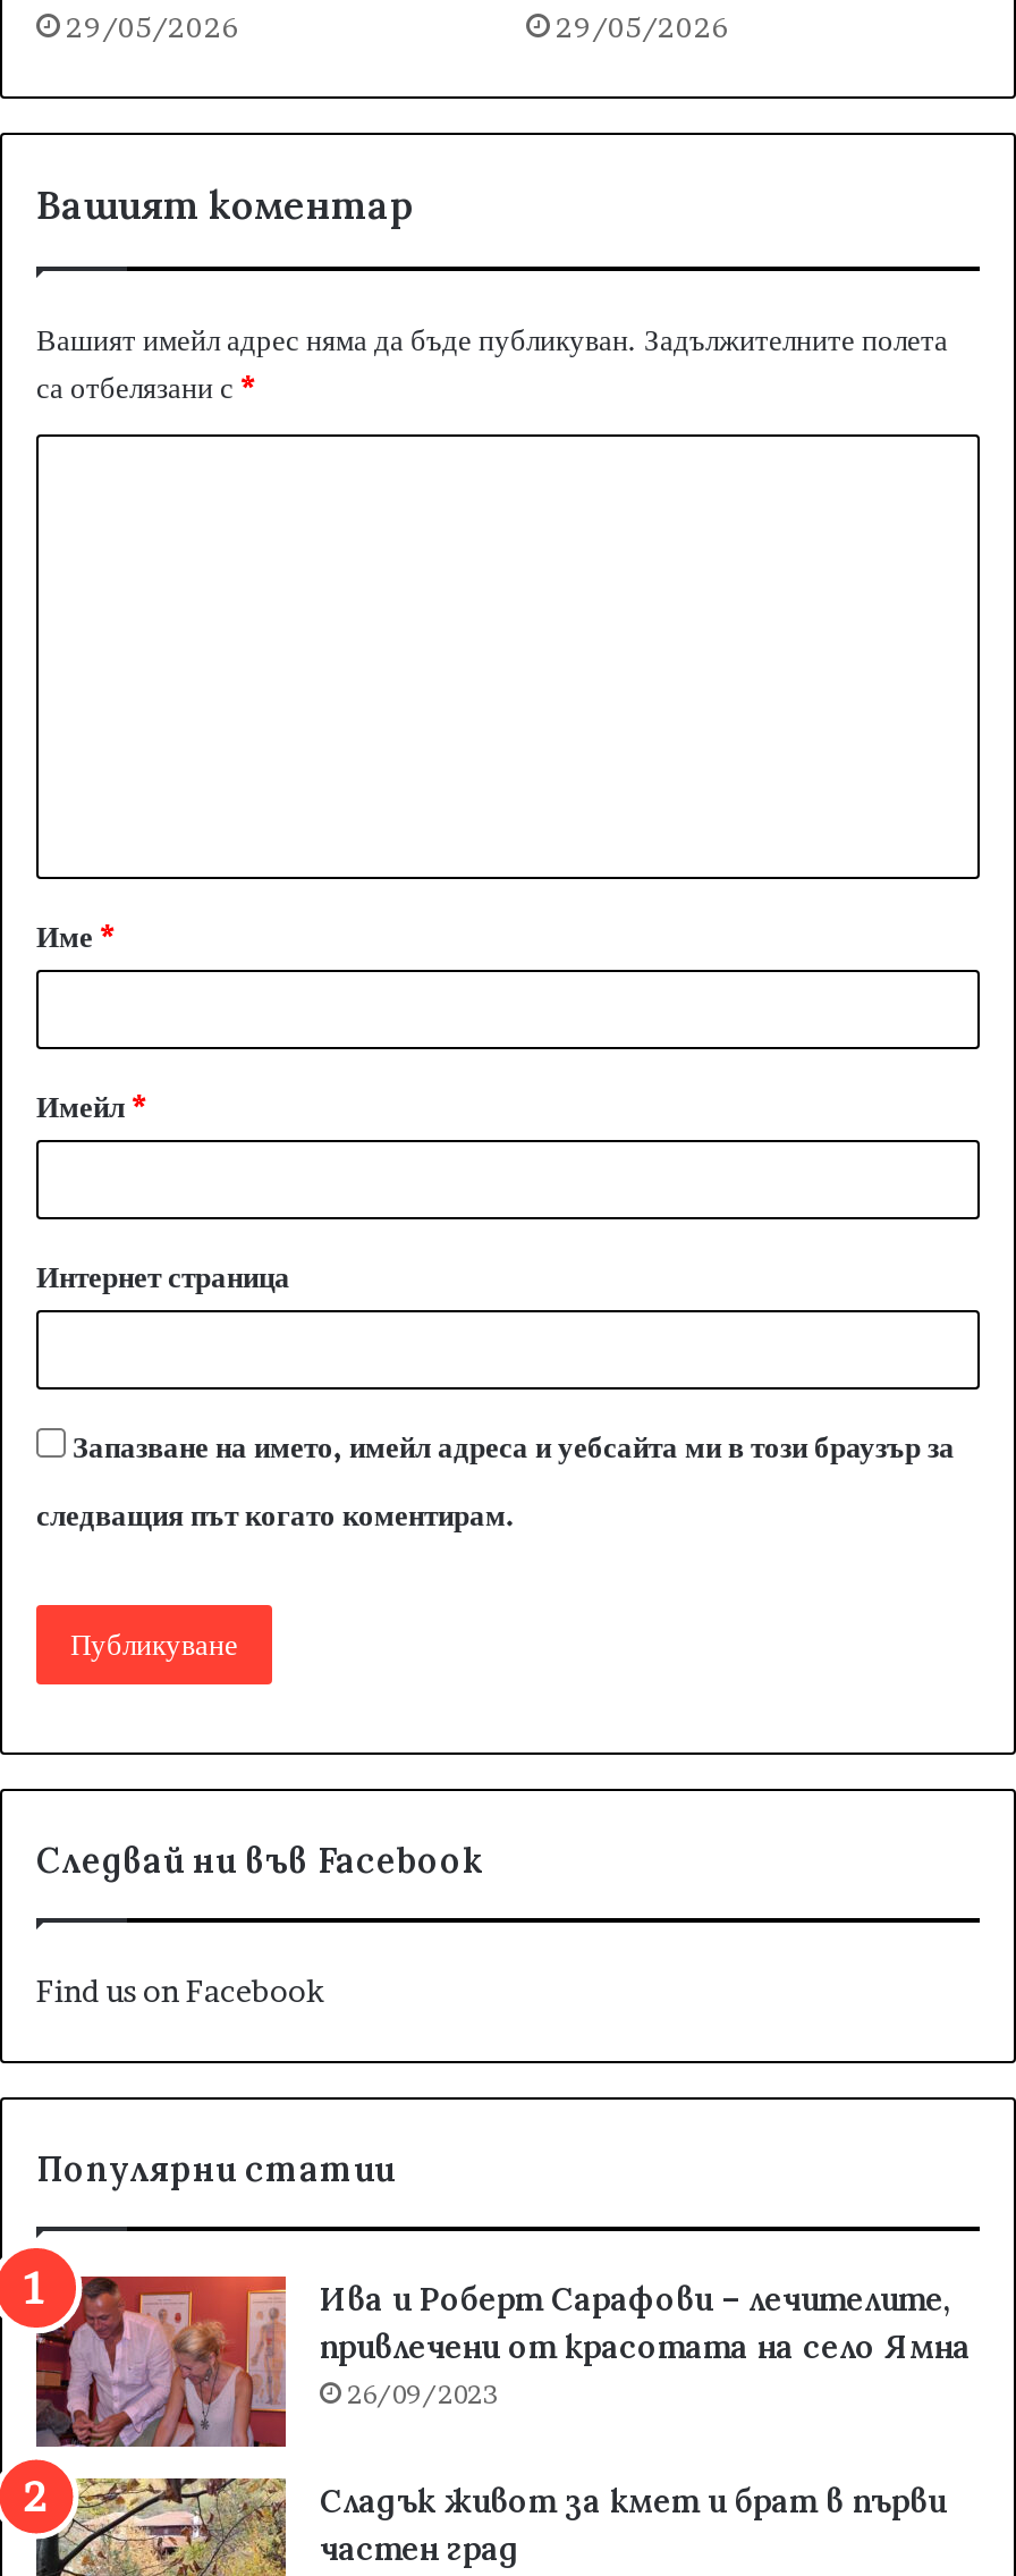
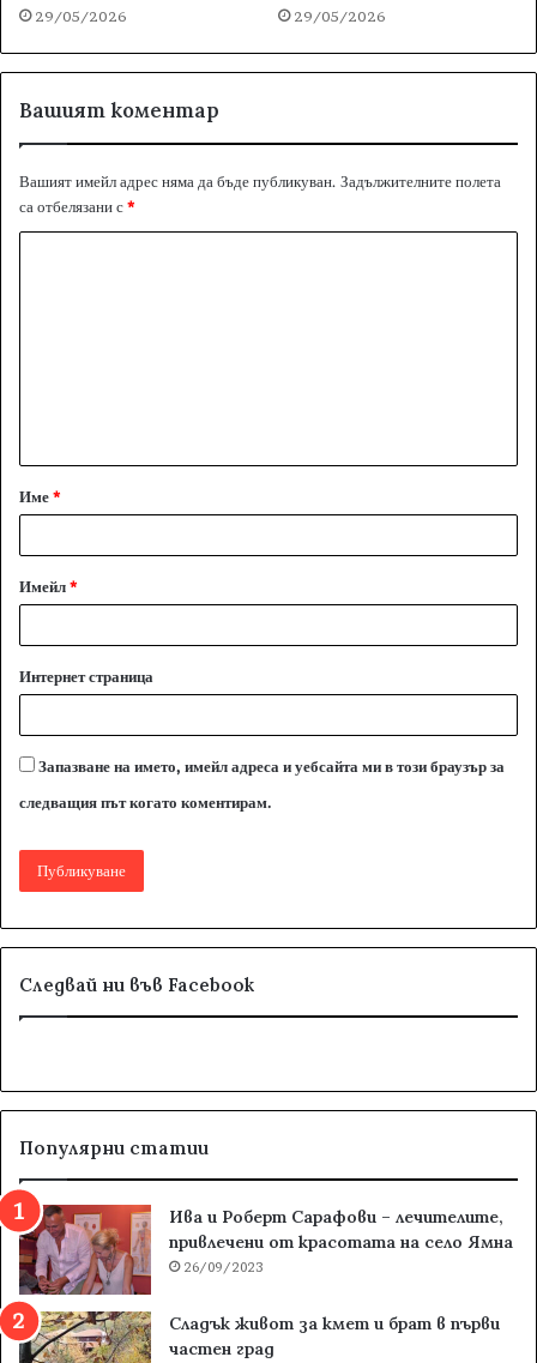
[36,1972,324,2009] Find us on Facebook -> none

